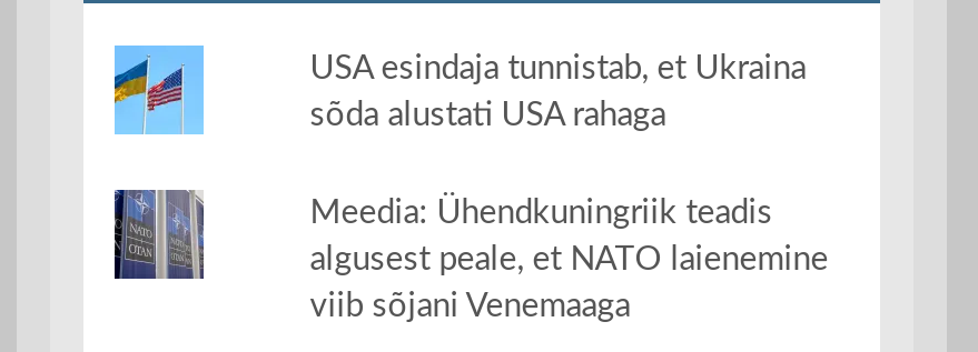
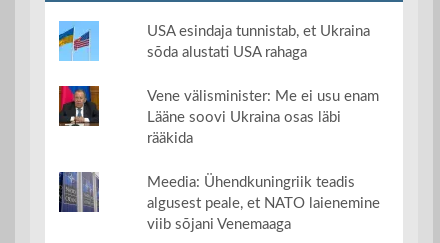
none -> [58,85,100,127] [image]
none -> [147,89,379,146] Vene välisminister: Me ei usu enam | Lääne soovi Ukraina osas läbi | rääkida

